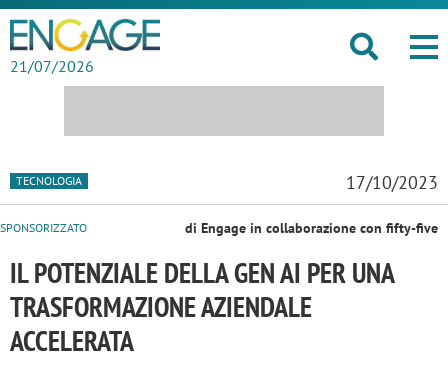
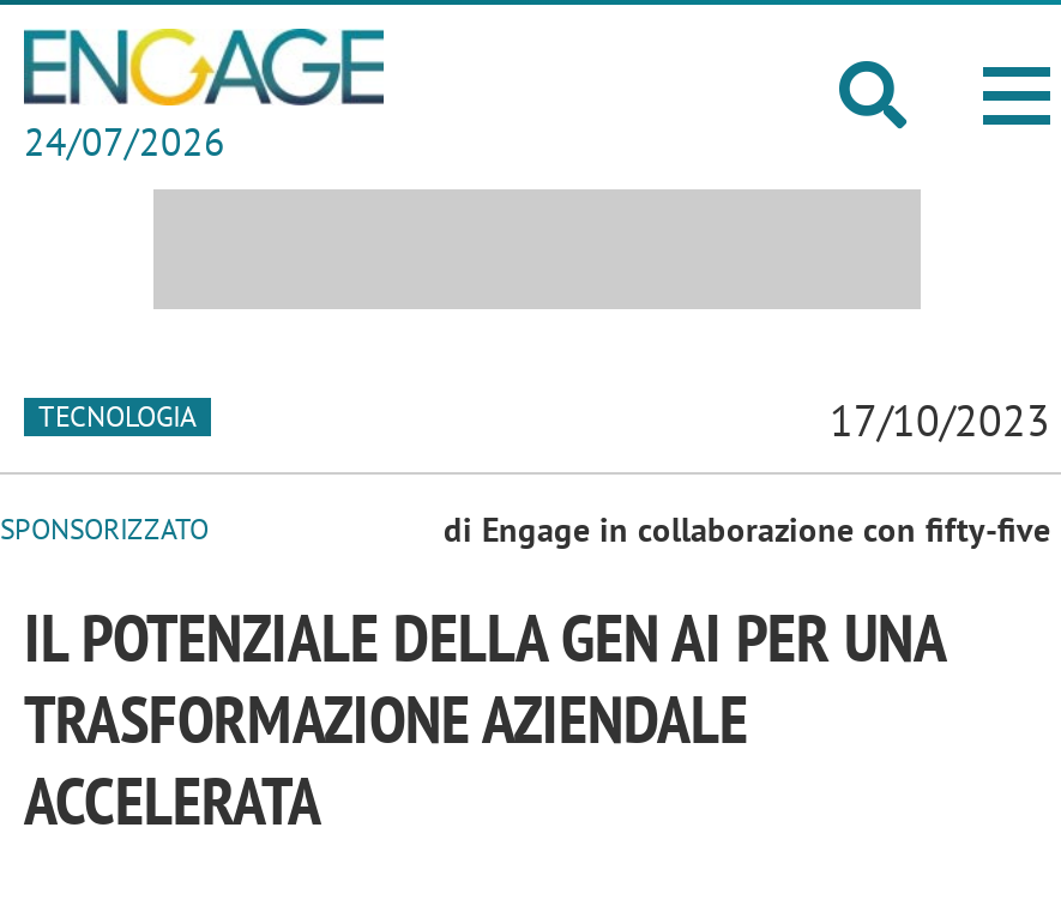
[10,56,94,76] 21/07/2026 -> [24,117,225,165] 24/07/2026

